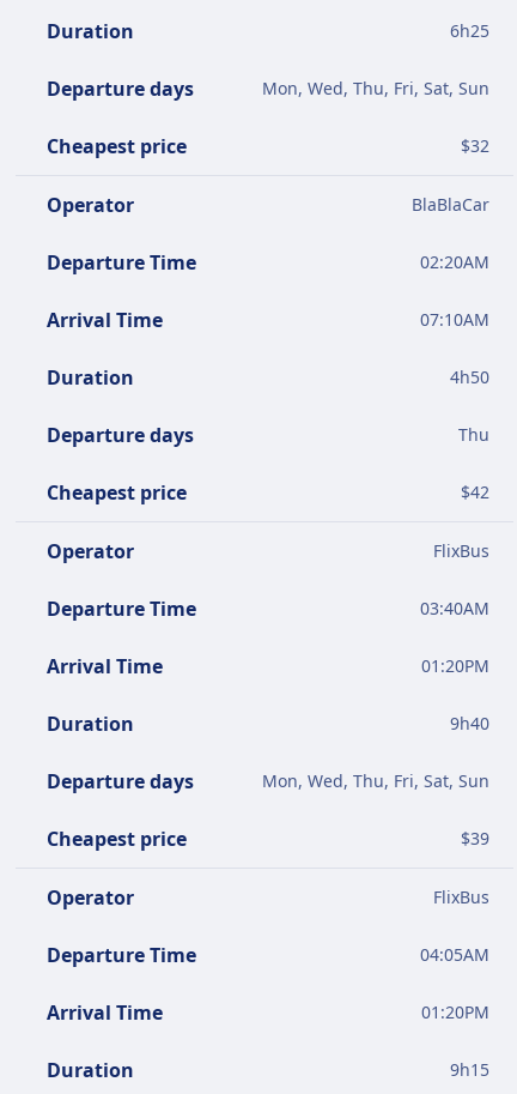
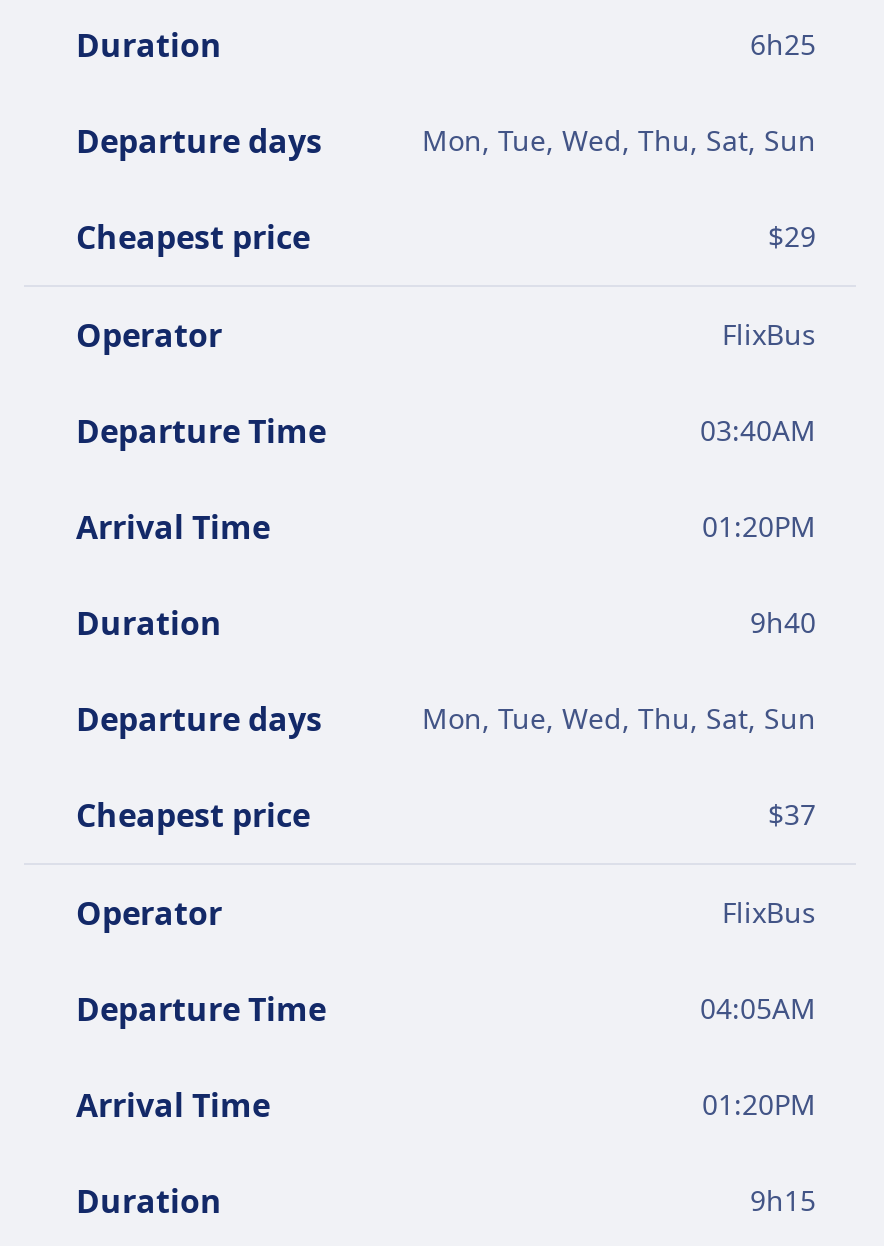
[262,77,489,99] Mon, Wed, Thu, Fri, Sat, Sun -> [422,121,816,159] Mon, Tue, Wed, Thu, Sat, Sun
[47,134,489,506] $32 | Operator | BlaBlaCar | Departure Time | 02:20AM | Arrival Time | 07:10AM | Duration | 4h50 | Departure days | Thu | Cheapest price | $42 -> [768,217,816,255] $29
[262,769,489,792] Mon, Wed, Thu, Fri, Sat, Sun -> [422,699,816,737] Mon, Tue, Wed, Thu, Sat, Sun
[461,827,489,850] $39 -> [768,795,816,833] $37

